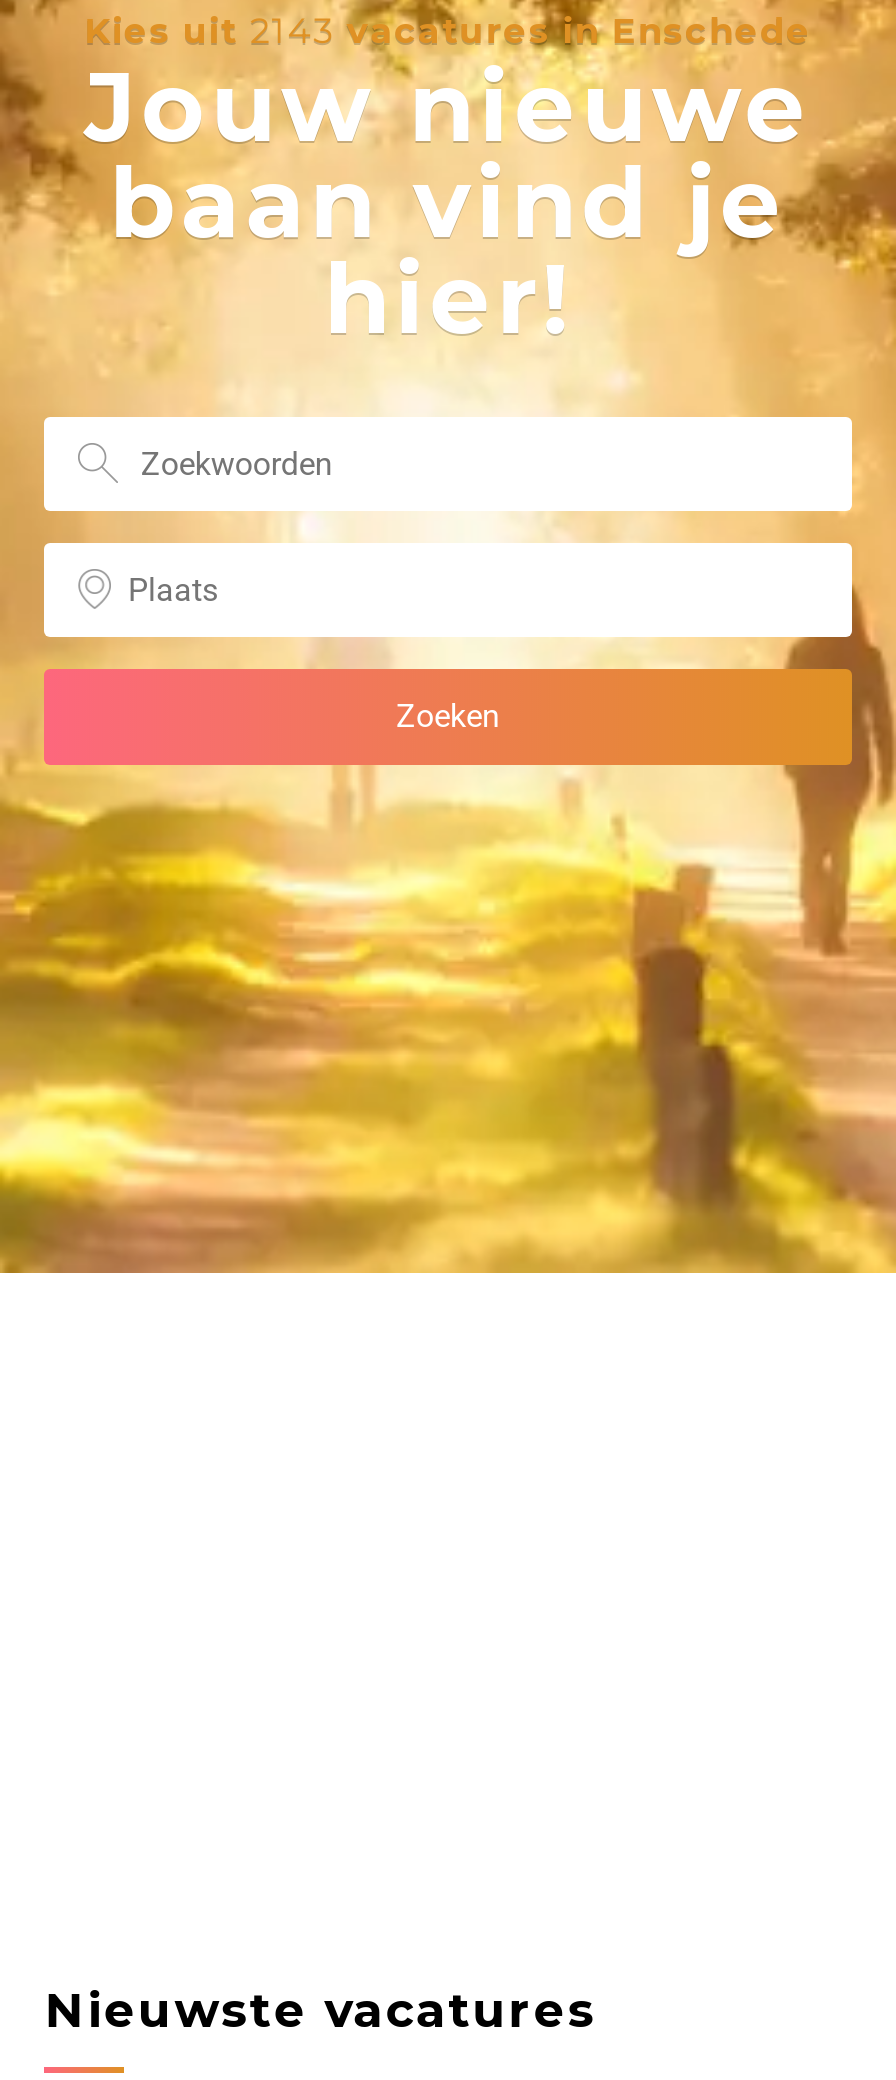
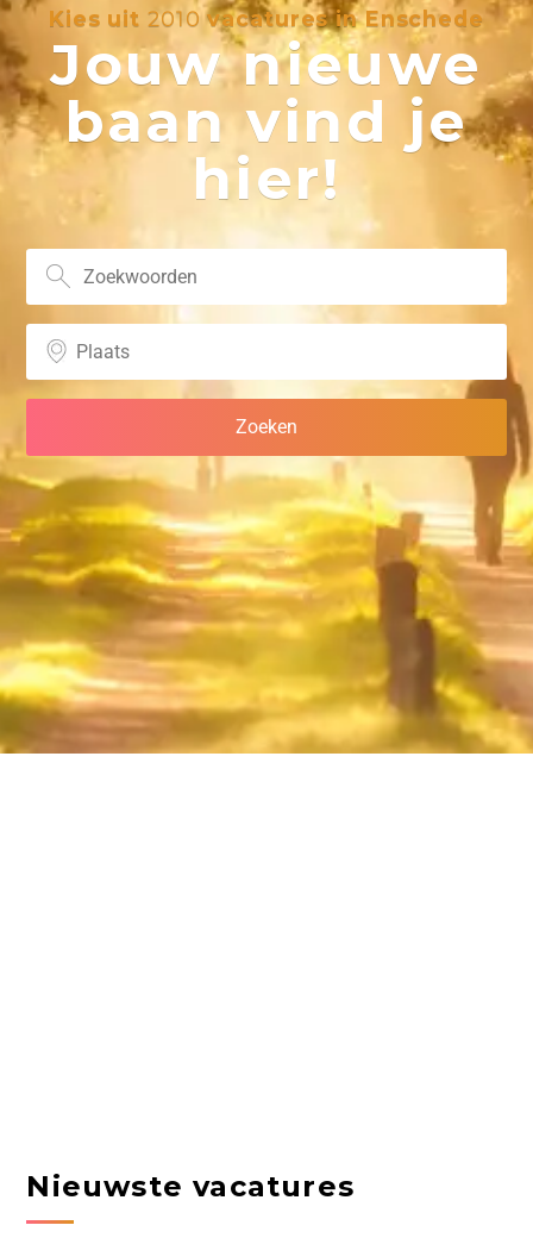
[84,10,812,52] Kies uit 2143 vacatures in Enschede -> [49,6,484,31] Kies uit 2010 vacatures in Enschede

